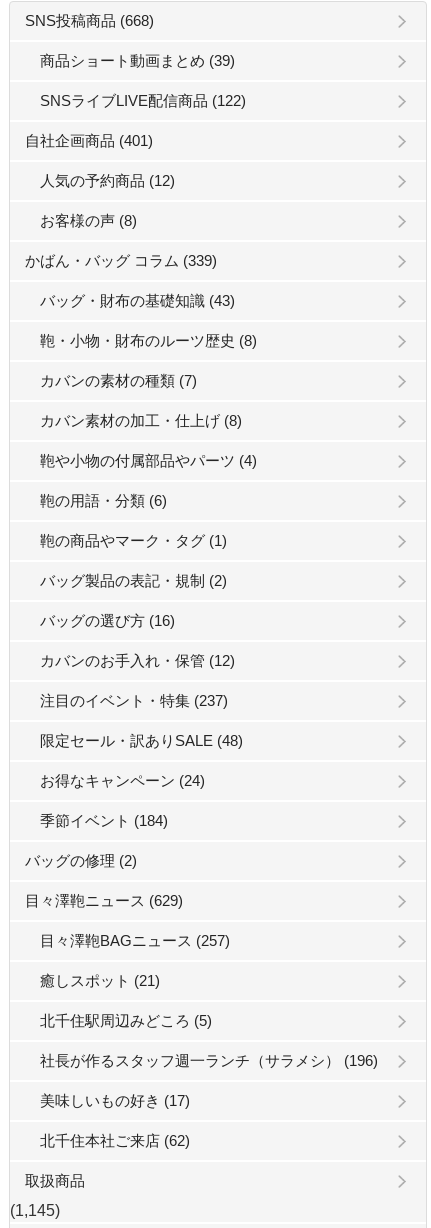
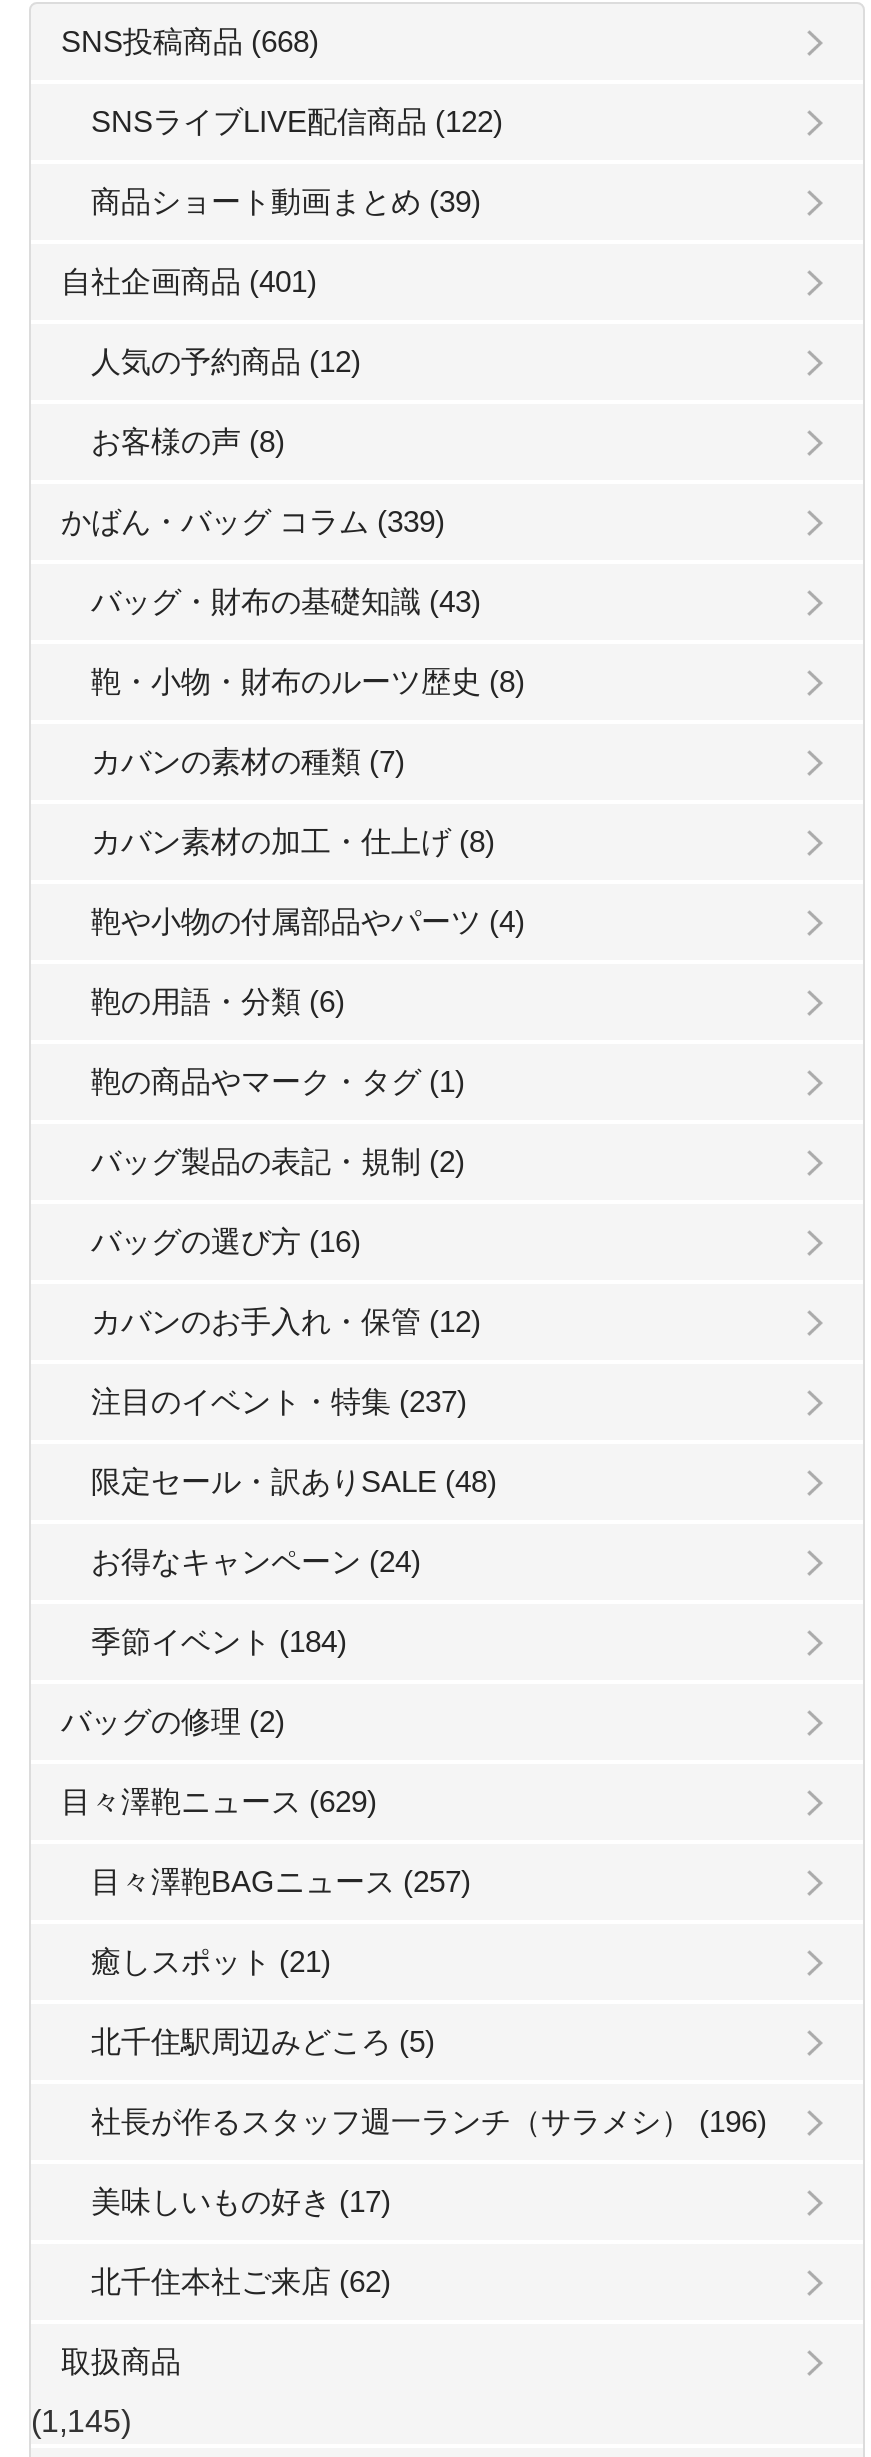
moved [40,52,235,69] -> [91,183,481,217]: 商品ショート動画まとめ (39)
moved [40,92,246,109] -> [91,103,503,137]: SNSライブLIVE配信商品 (122)

